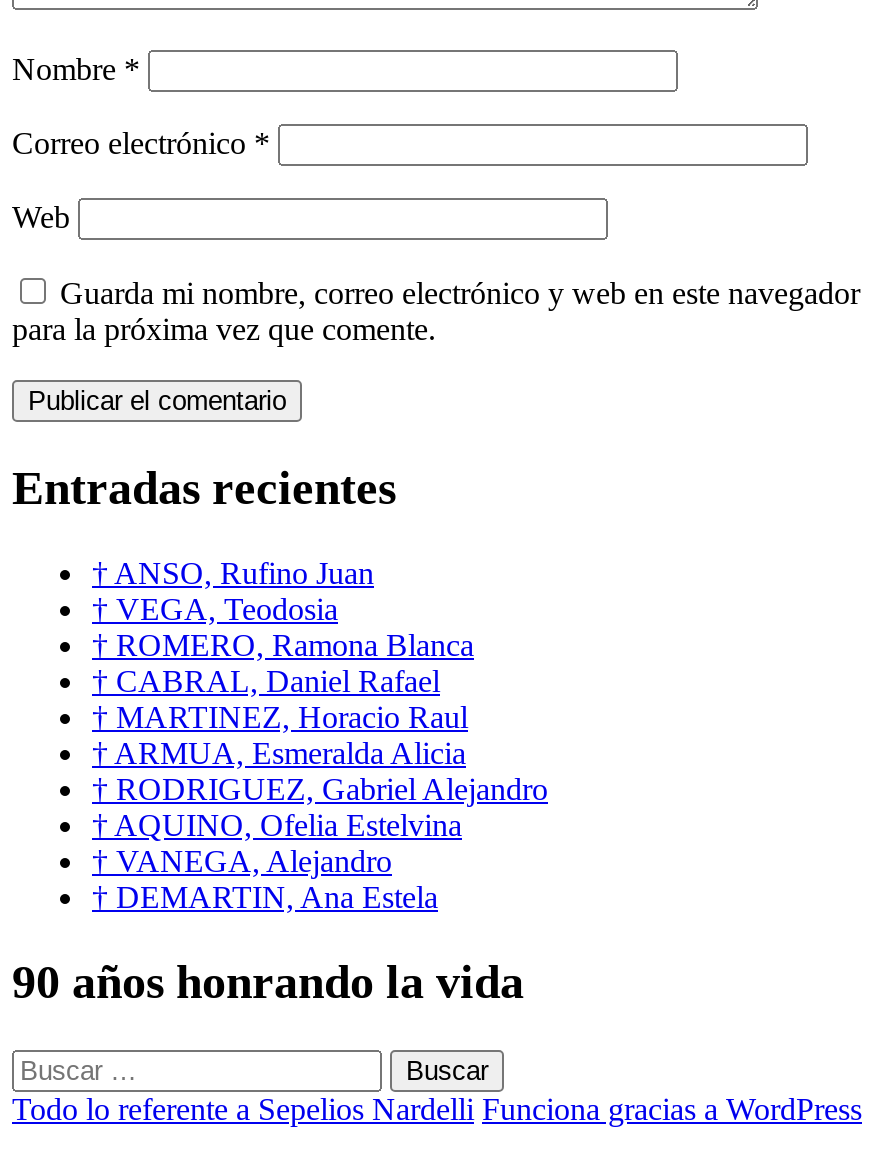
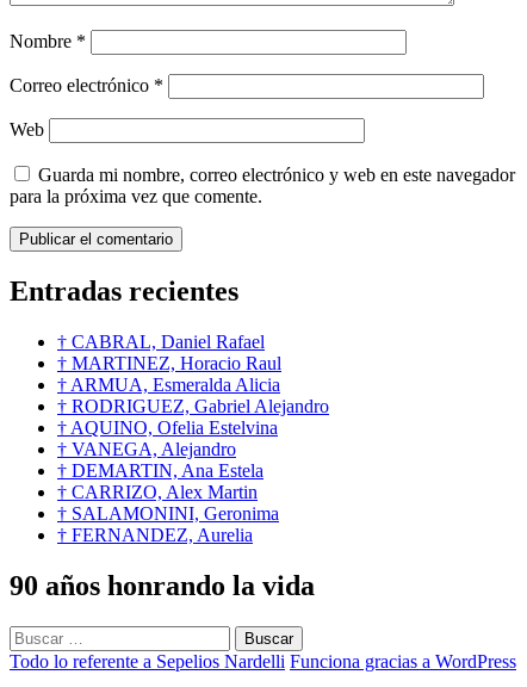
[92,556,474,662] † ANSO, Rufino Juan | † VEGA, Teodosia | † ROMERO, Ramona Blanca -> none
moved [92,664,548,914] -> [57,331,329,481]: † CABRAL, Daniel Rafael | † MARTINEZ, Horacio Raul | † ARMUA, Esmeralda Alicia | † RODRIGUEZ, Gabriel Alejandro | † AQUINO, Ofelia Estelvina | † VANEGA, Alejandro | † DEMARTIN, Ana Estela
none -> [57,482,279,545] † CARRIZO, Alex Martin | † SALAMONINI, Geronima | † FERNANDEZ, Aurelia

